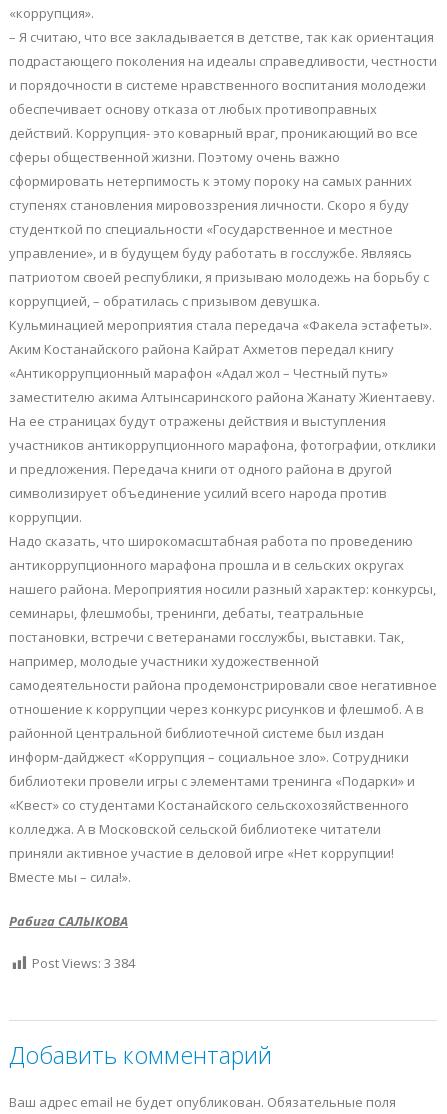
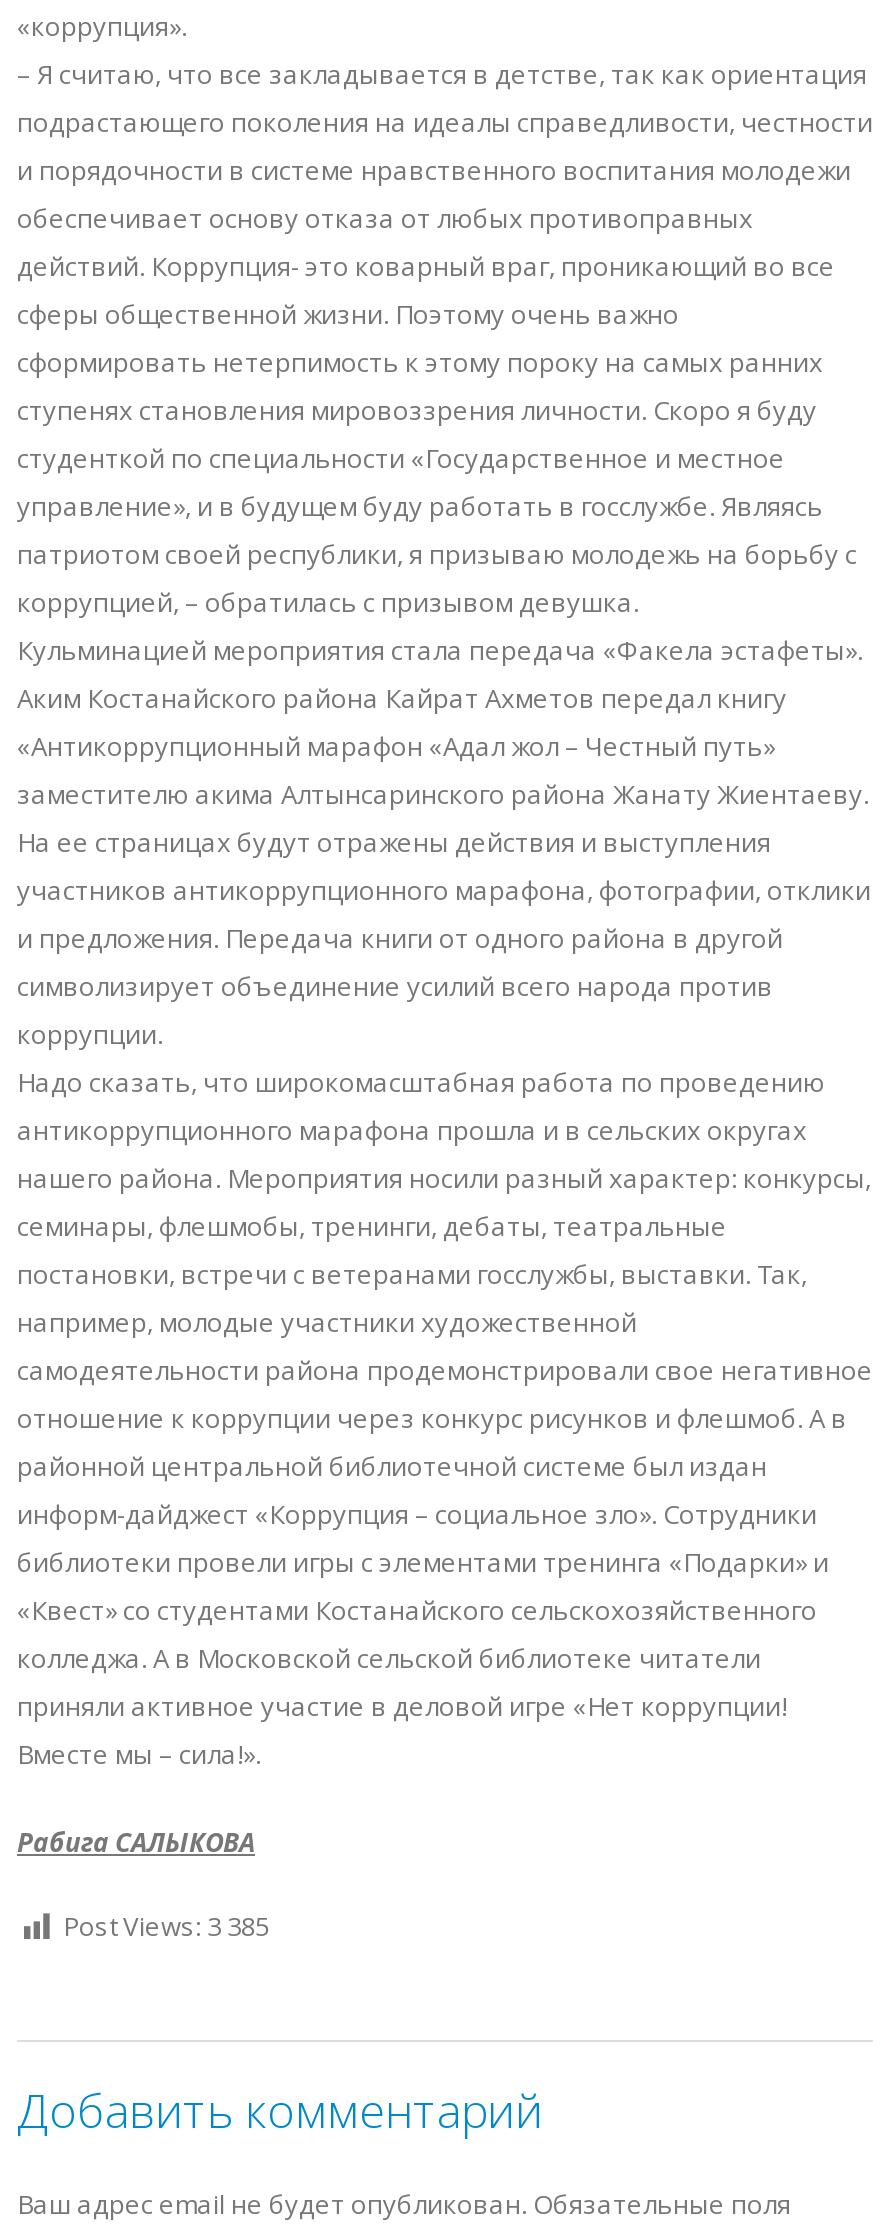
[32,954,135,972] Post Views: 3 384 -> [63,1908,269,1944] Post Views: 3 385

